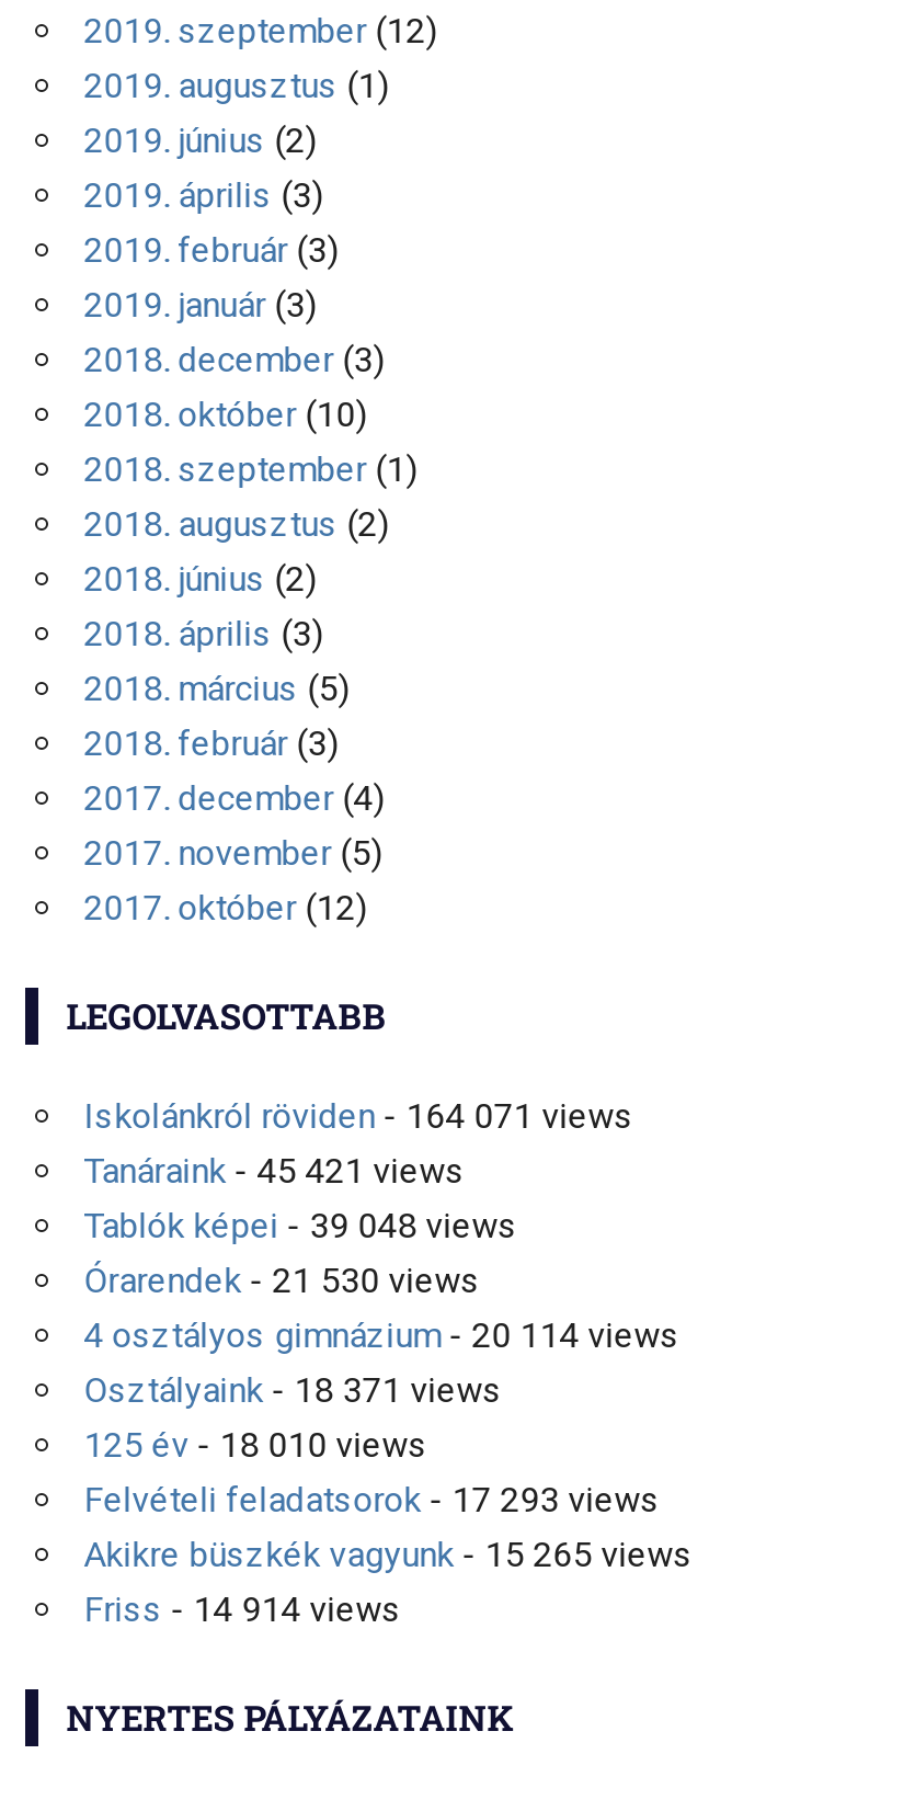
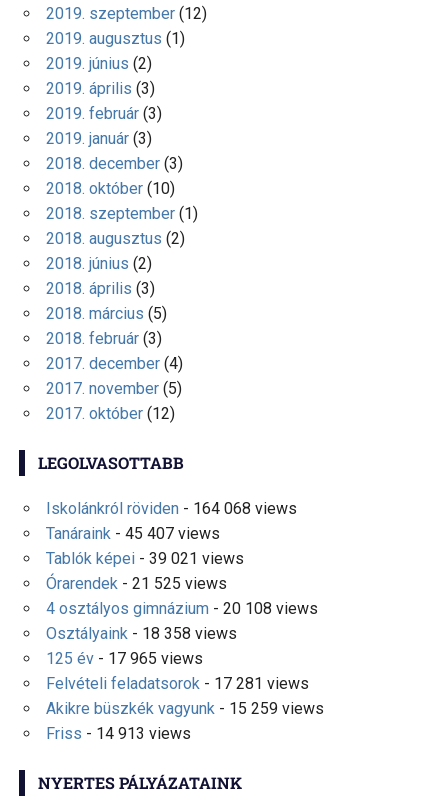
[84,1095,634,1136] Iskolánkról röviden - 164 071 views -> [46,499,297,518] Iskolánkról röviden - 164 068 views
[84,1150,465,1191] Tanáraink - 45 421 views -> [46,524,220,543] Tanáraink - 45 407 views
[84,1204,518,1246] Tablók képei - 39 048 views -> [46,549,244,568] Tablók képei - 39 021 views
[84,1259,481,1301] Órarendek - 21 530 views -> [46,574,227,593] Órarendek - 21 525 views
[84,1314,680,1356] 4 osztályos gimnázium - 20 114 views -> [46,599,318,618] 4 osztályos gimnázium - 20 108 views
[84,1369,503,1410] Osztályaink - 18 371 views -> [46,624,237,643] Osztályaink - 18 358 views
[84,1424,428,1465] 125 év - 18 010 views -> [46,649,203,668] 125 év - 17 965 views
[84,1478,660,1520] Felvételi feladatsorok - 17 293 views -> [46,674,309,693] Felvételi feladatsorok - 17 281 views
[84,1533,693,1575] Akikre büszkék vagyunk - 15 265 views -> [46,699,324,718] Akikre büszkék vagyunk - 15 259 views
[84,1588,402,1630] Friss - 14 914 views -> [46,724,191,743] Friss - 14 913 views

